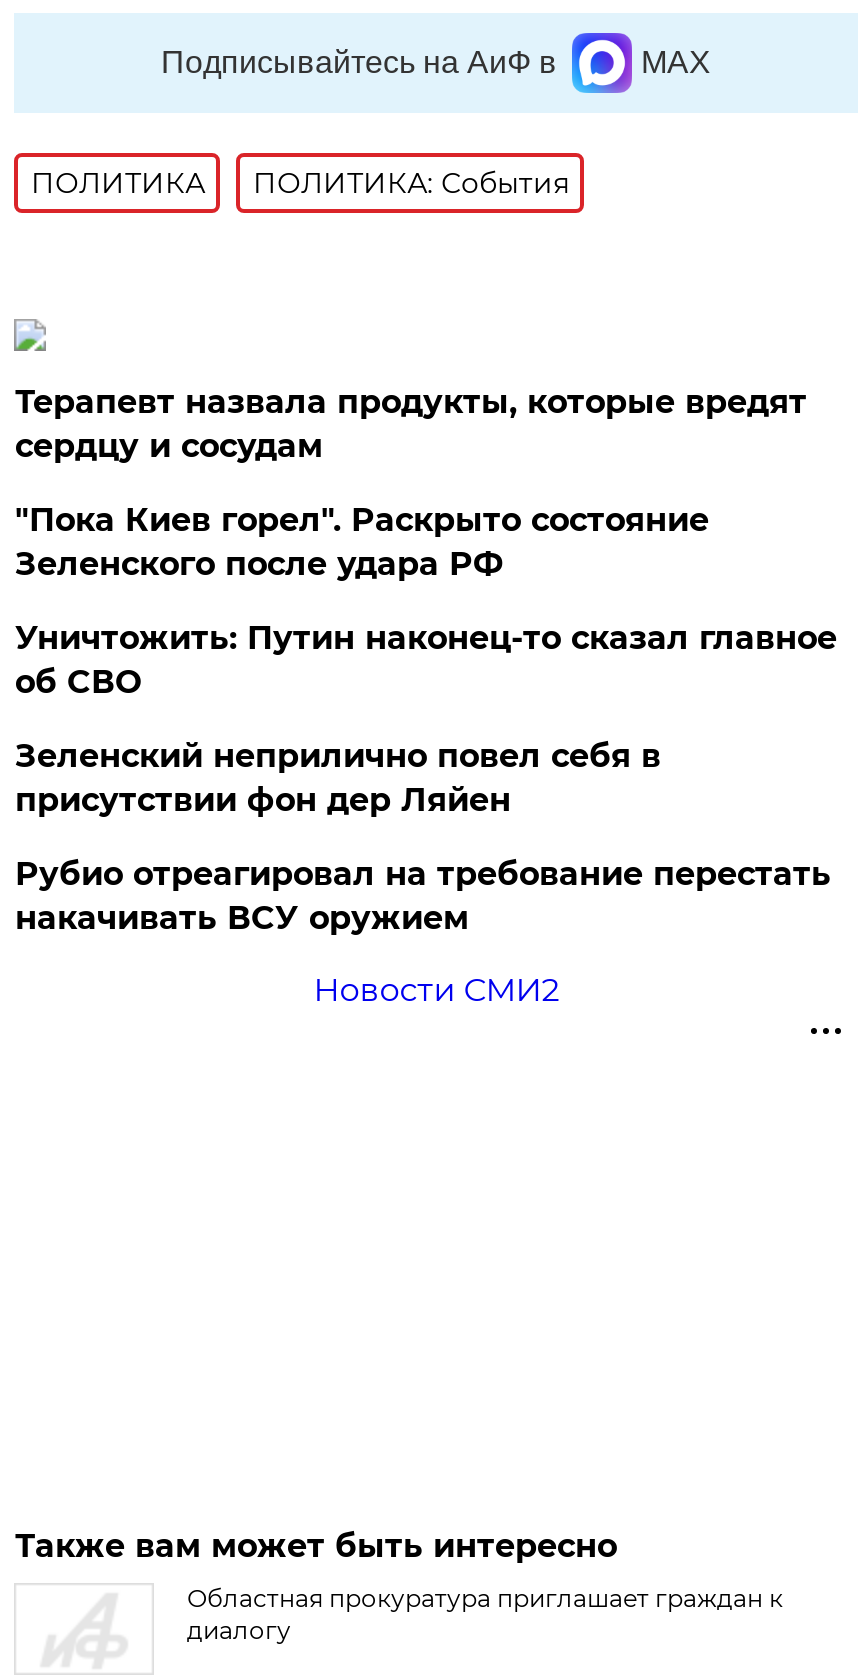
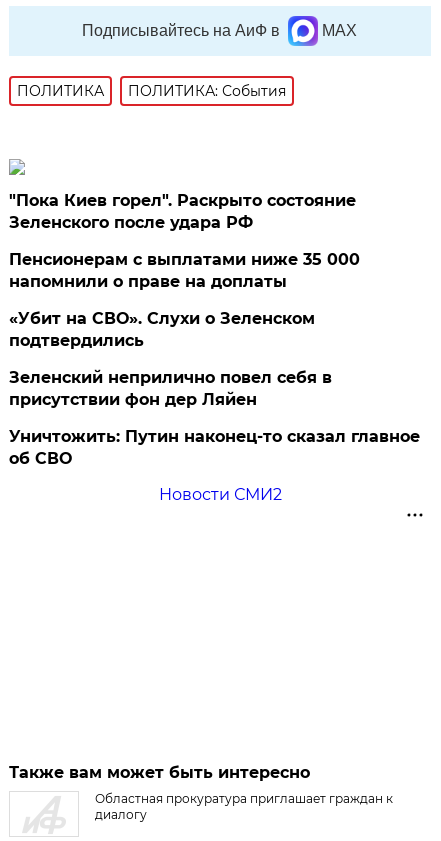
[15,383,807,465] Терапевт назвала продукты, которые вредят | сердцу и сосудам -> none
moved [15,501,709,583] -> [9,191,356,232]: "Пока Киев горел". Раскрыто состояние | Зеленского после удара РФ
none -> [9,250,360,350] Пенсионерам с выплатами ниже 35 000 | напомнили о праве на доплаты | «Убит на СВО». Слухи о Зеленском | подтвердились
moved [15,619,837,701] -> [9,427,420,468]: Уничтожить: Путин наконец-то сказал главное | об СВО
[15,855,831,937] Рубио отреагировал на требование перестать | накачивать ВСУ оружием -> none

